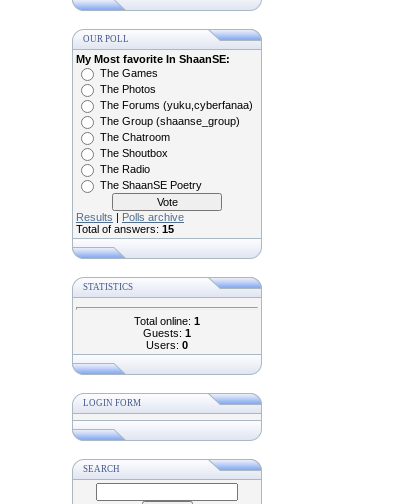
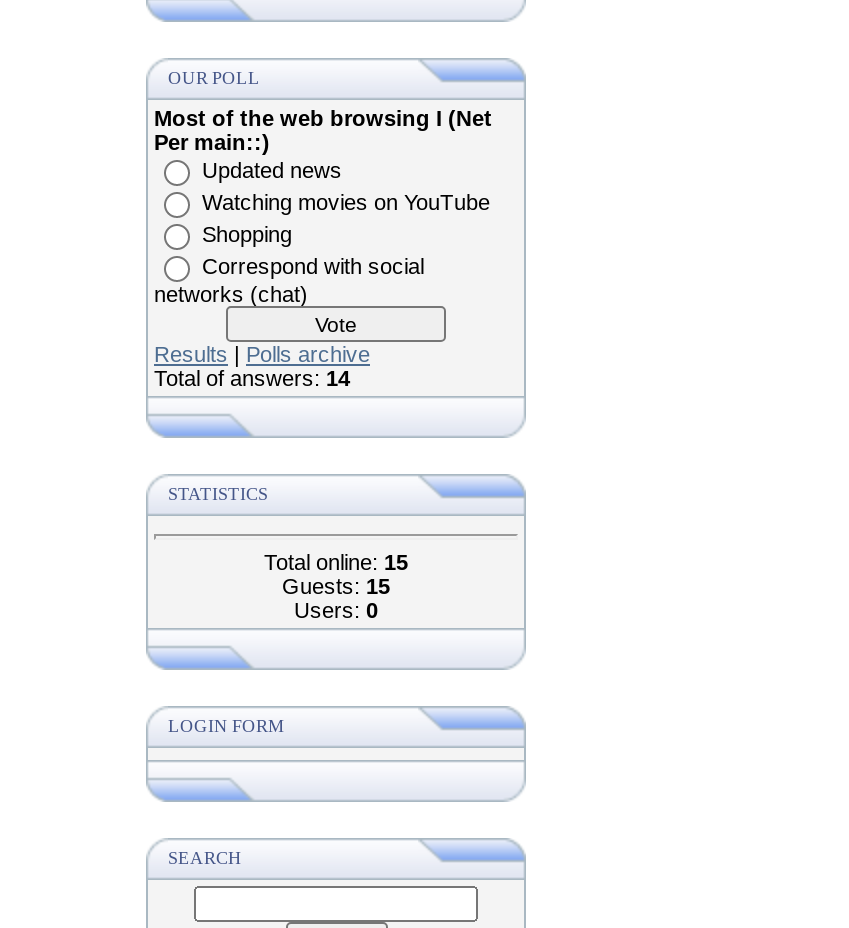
[76,53,253,191] My Most favorite In ShaanSE: | The Games | The Photos | The Forums (yuku,cyberfanaa) | The Group (shaanse_group) | The Chatroom | The Shoutbox | The Radio | The ShaanSE Poetry -> [154,106,492,306] Most of the web browsing I (Net | Per main::) | Updated news | Watching movies on YouTube | Shopping | Correspond with social | networks (chat)
[76,223,174,235] Total of answers:15 -> [154,366,350,390] Total of answers:14
[134,315,200,327] Total online: 1 -> [264,550,408,574] Total online: 15
[143,327,191,339] Guests: 1 -> [282,574,390,598] Guests: 15

